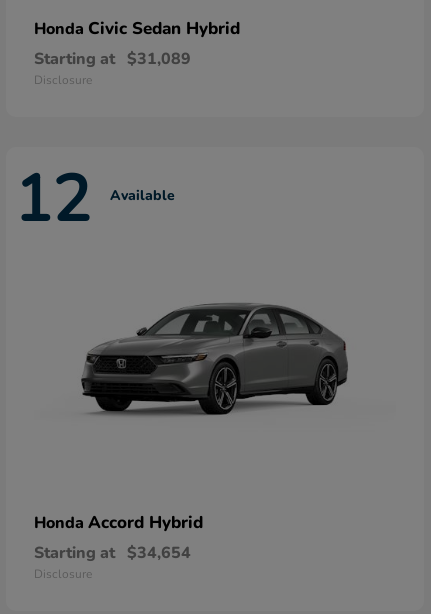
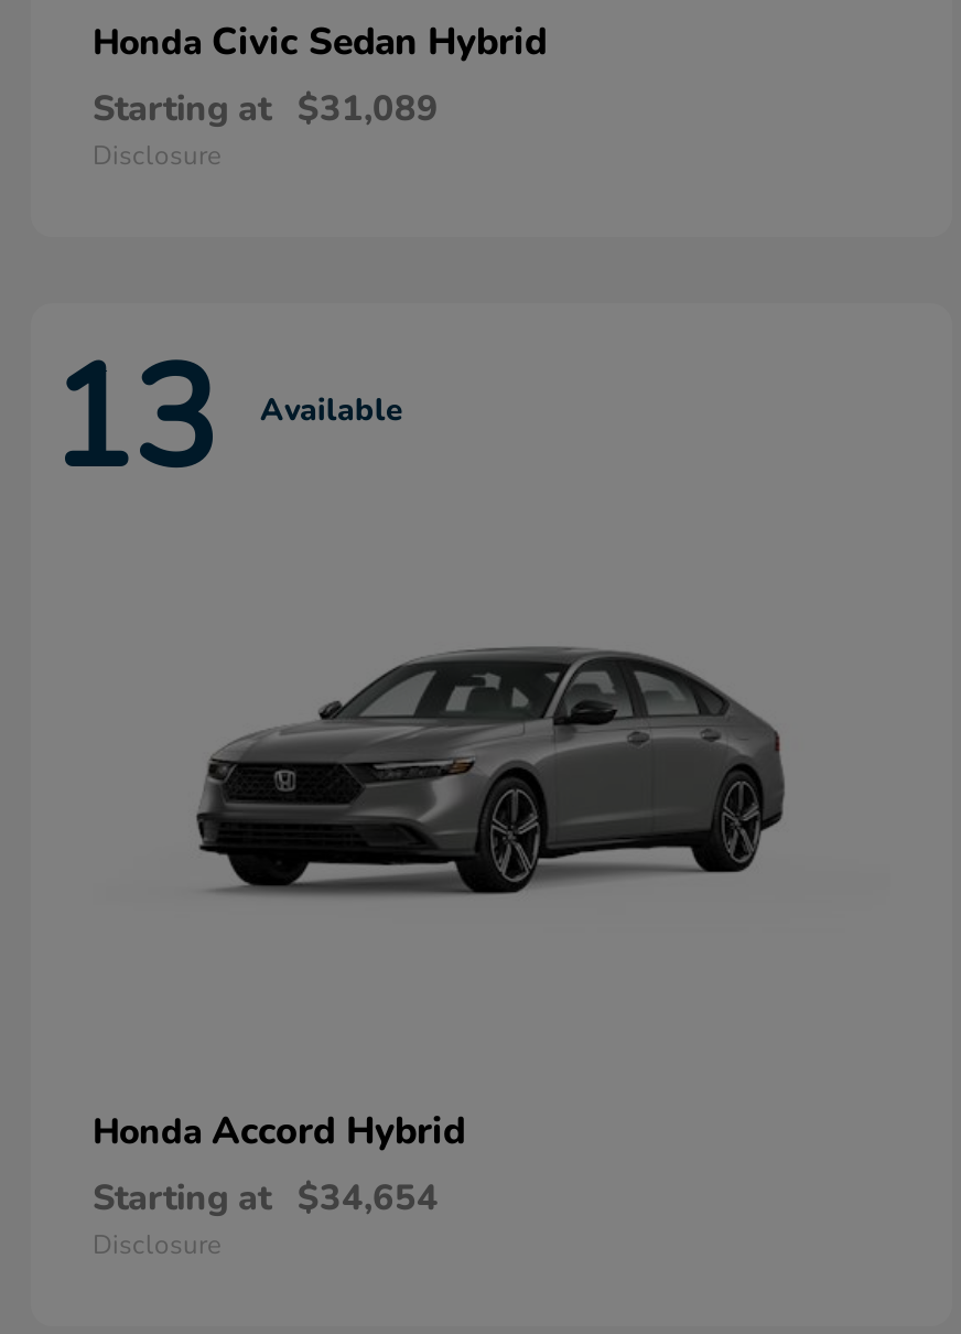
[14,155,175,243] 12 Available -> [48,322,403,516] 13 Available

